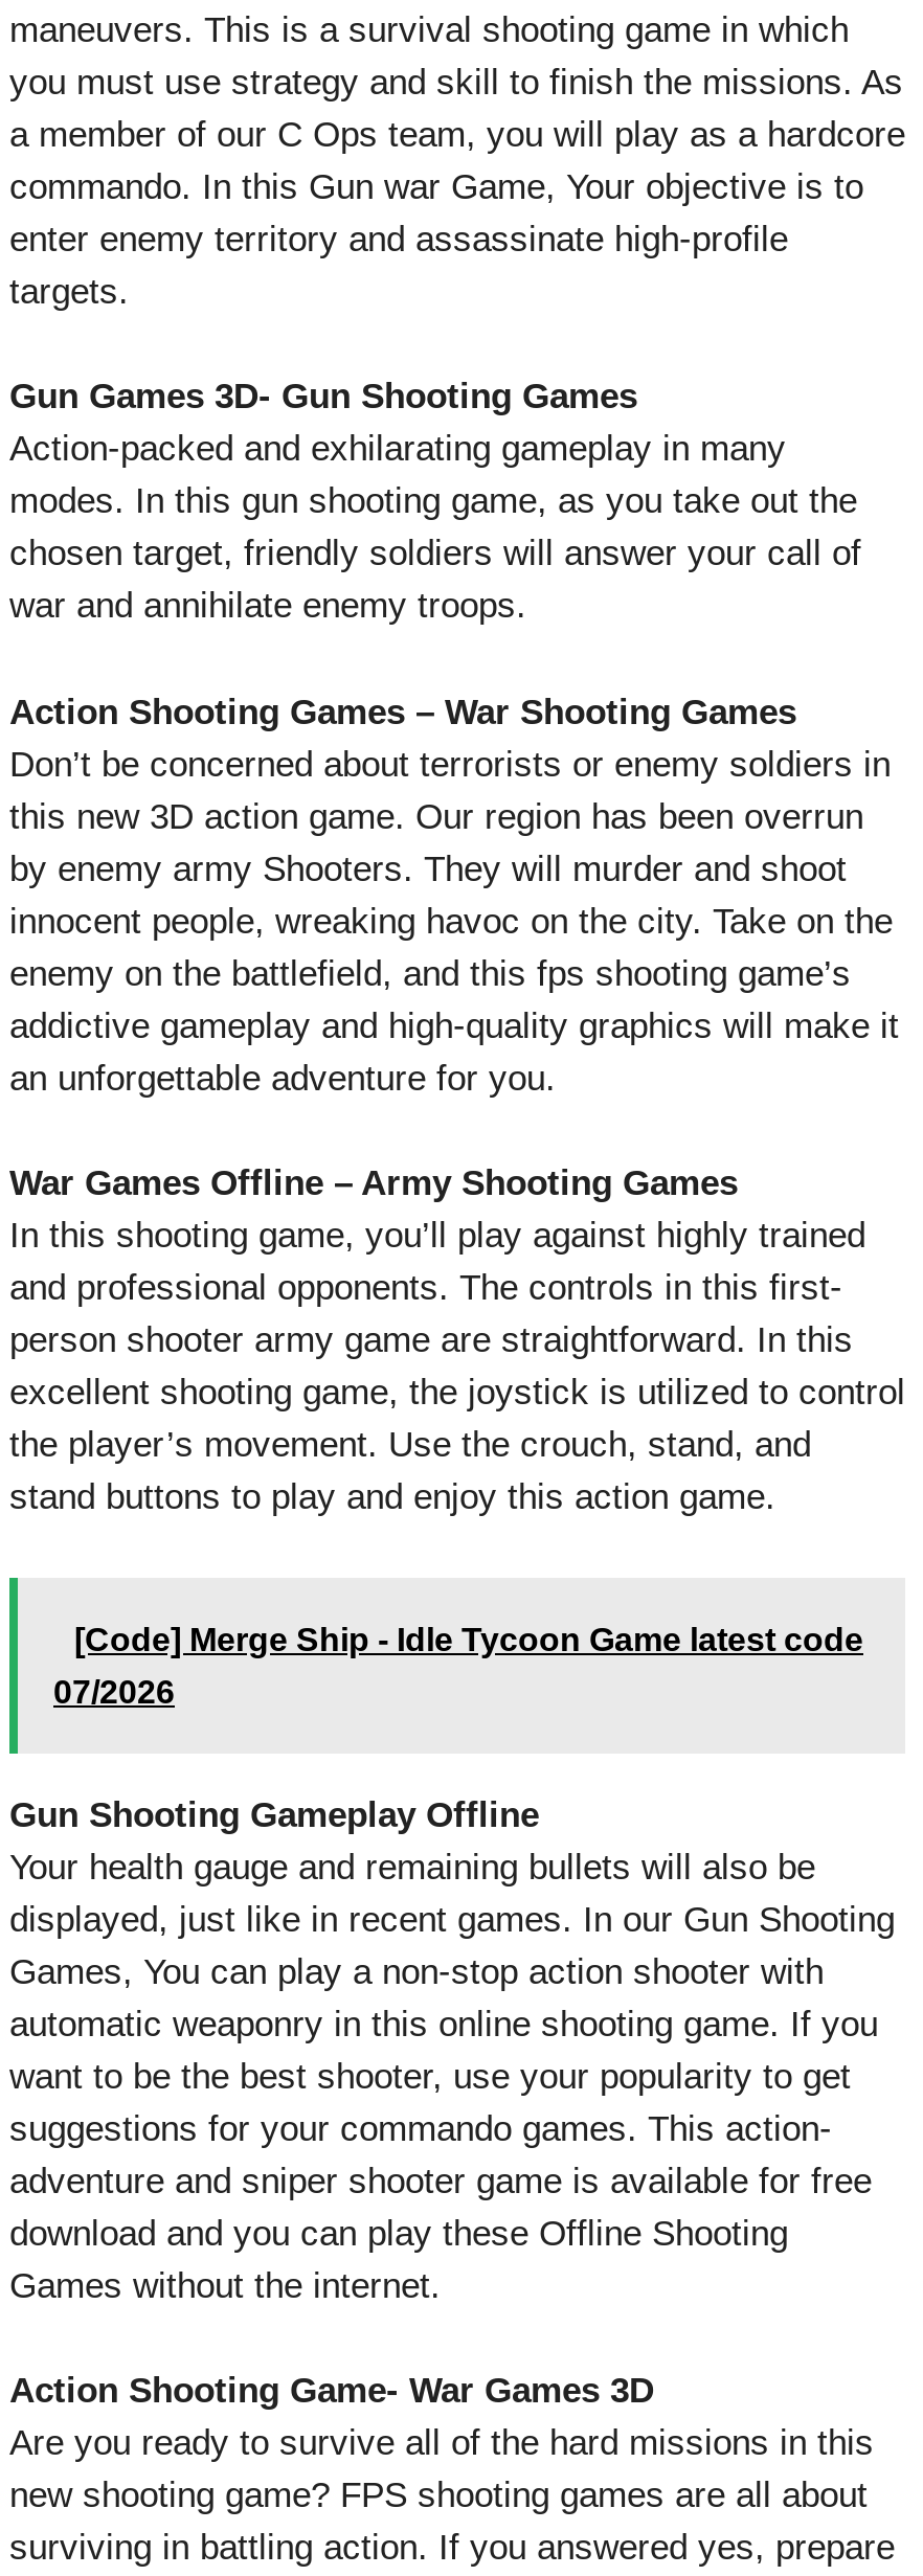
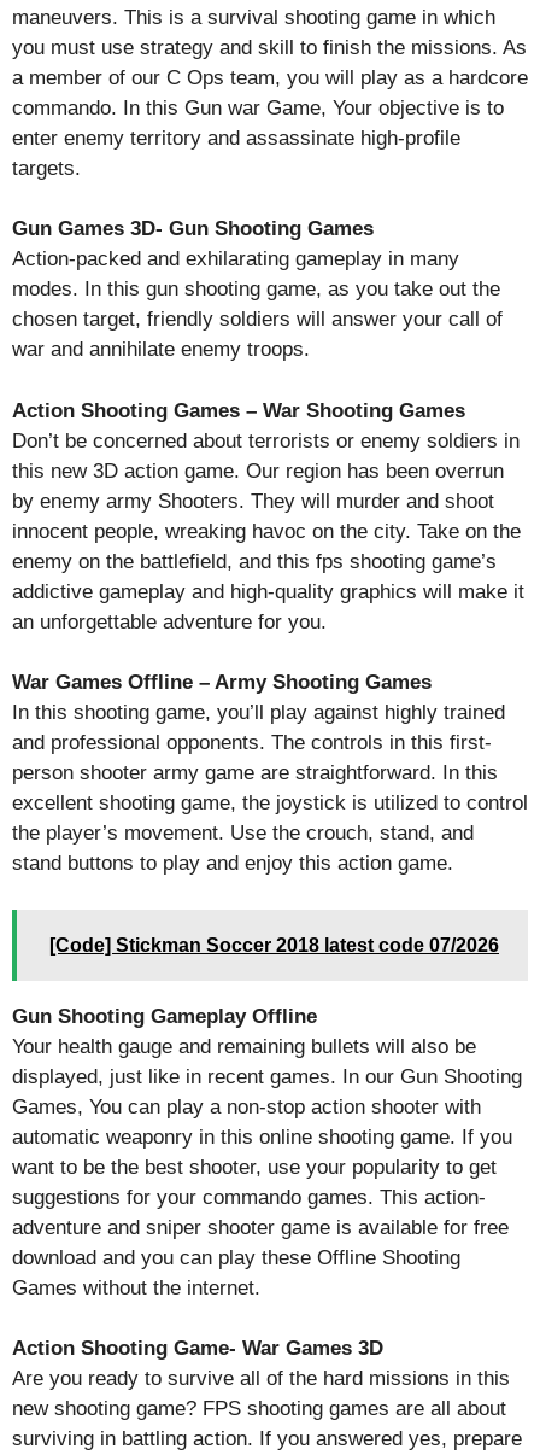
[53,1621,863,1709] [Code] Merge Ship - Idle Tycoon Game latest code | 07/2026 -> [49,934,499,955] [Code] Stickman Soccer 2018 latest code 07/2026

